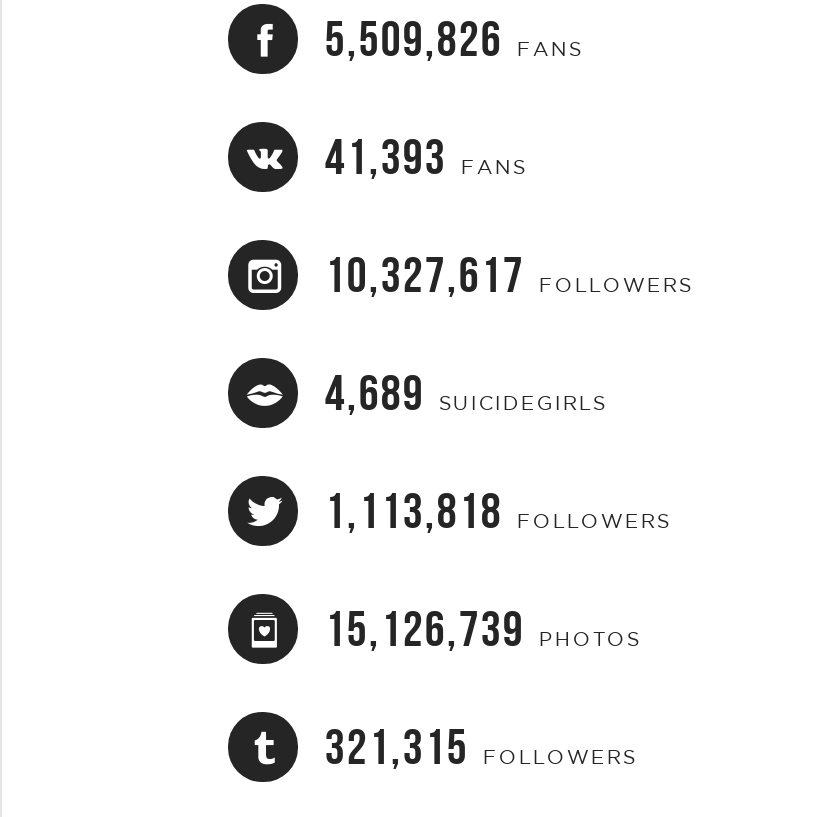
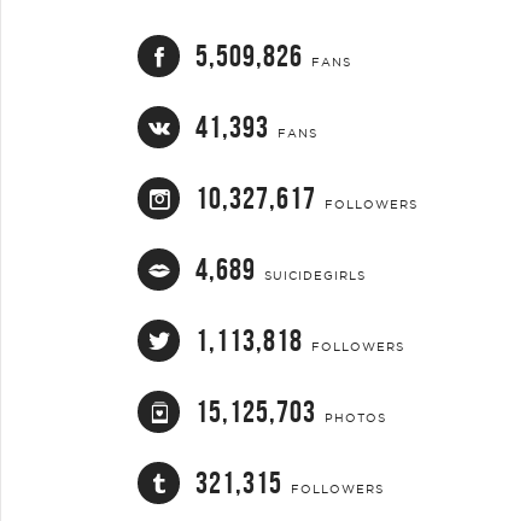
[325,602,641,656] 15,126,739 PHOTOS -> [196,395,386,428] 15,125,703 PHOTOS

